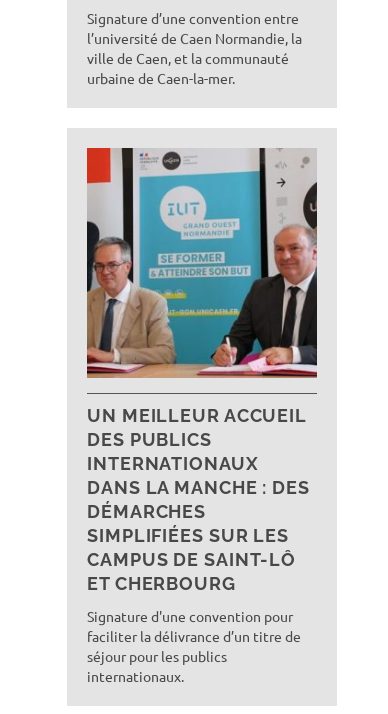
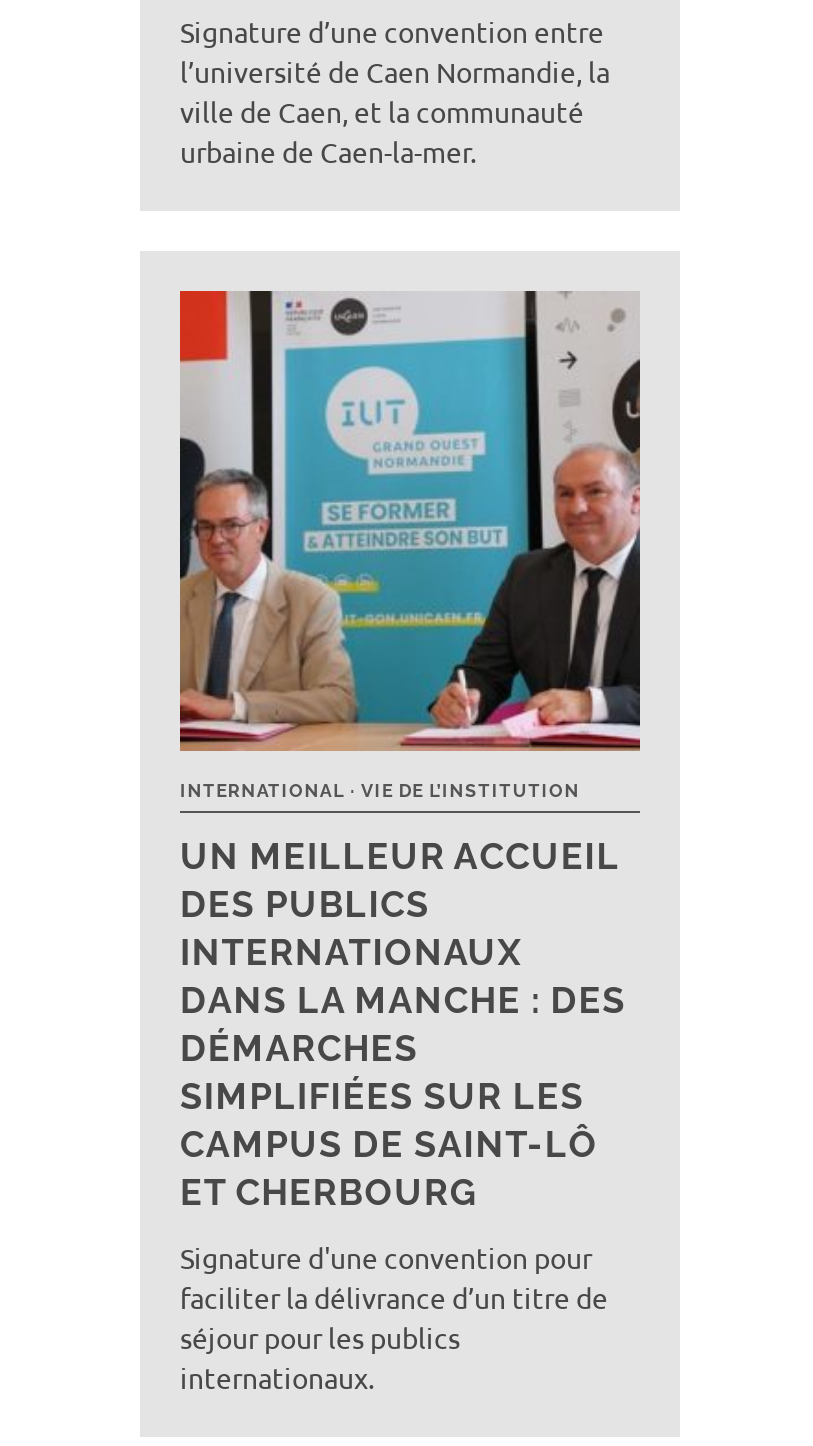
none -> [180,781,580,801] INTERNATIONAL | VIE DE L’INSTITUTION

